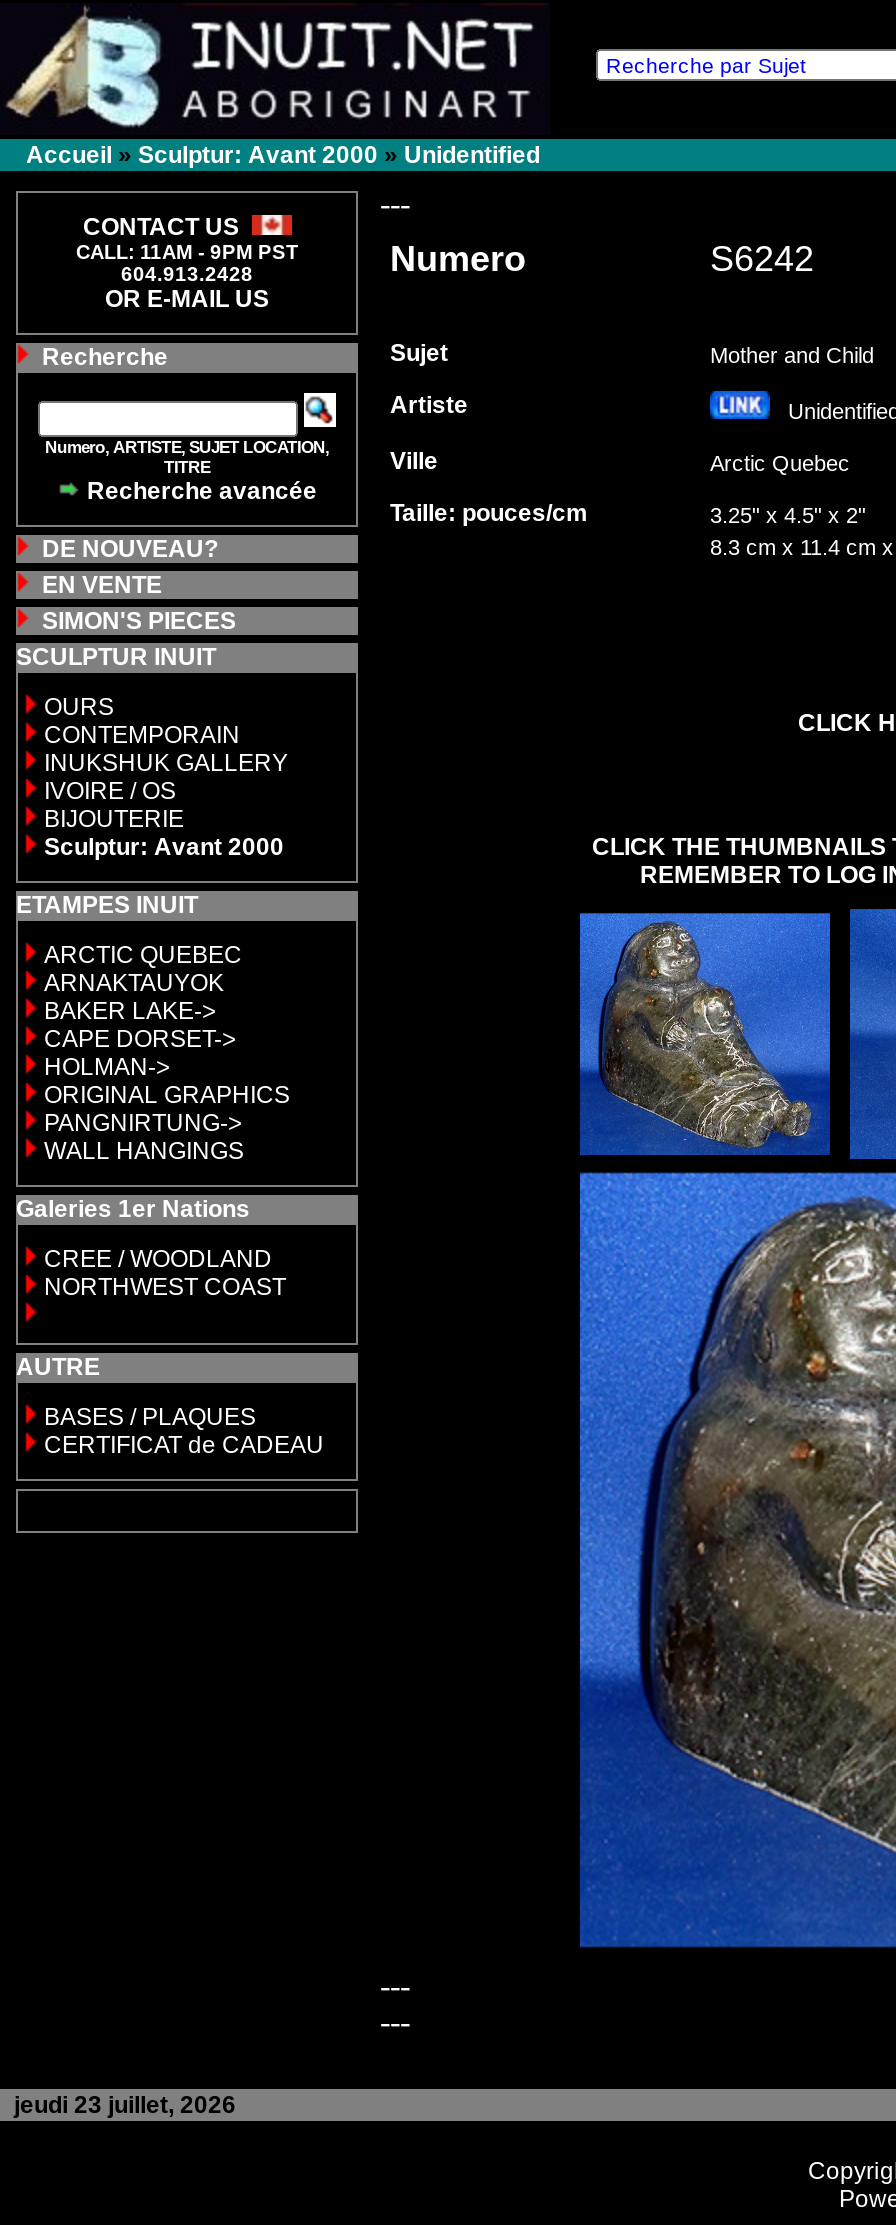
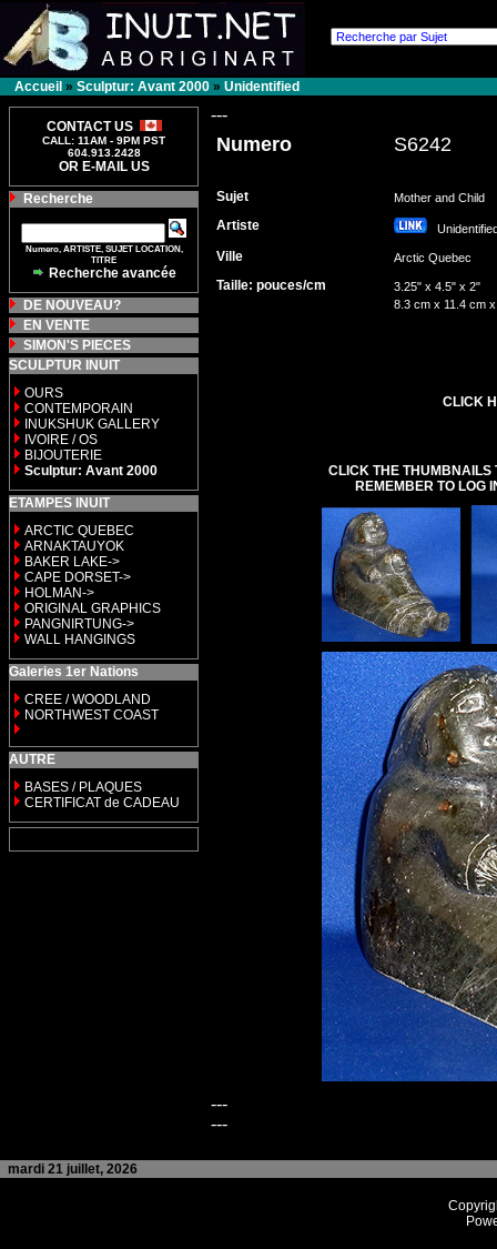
[2,2091,248,2119] jeudi 23 juillet, 2026 -> [1,1161,144,1177] mardi 21 juillet, 2026

